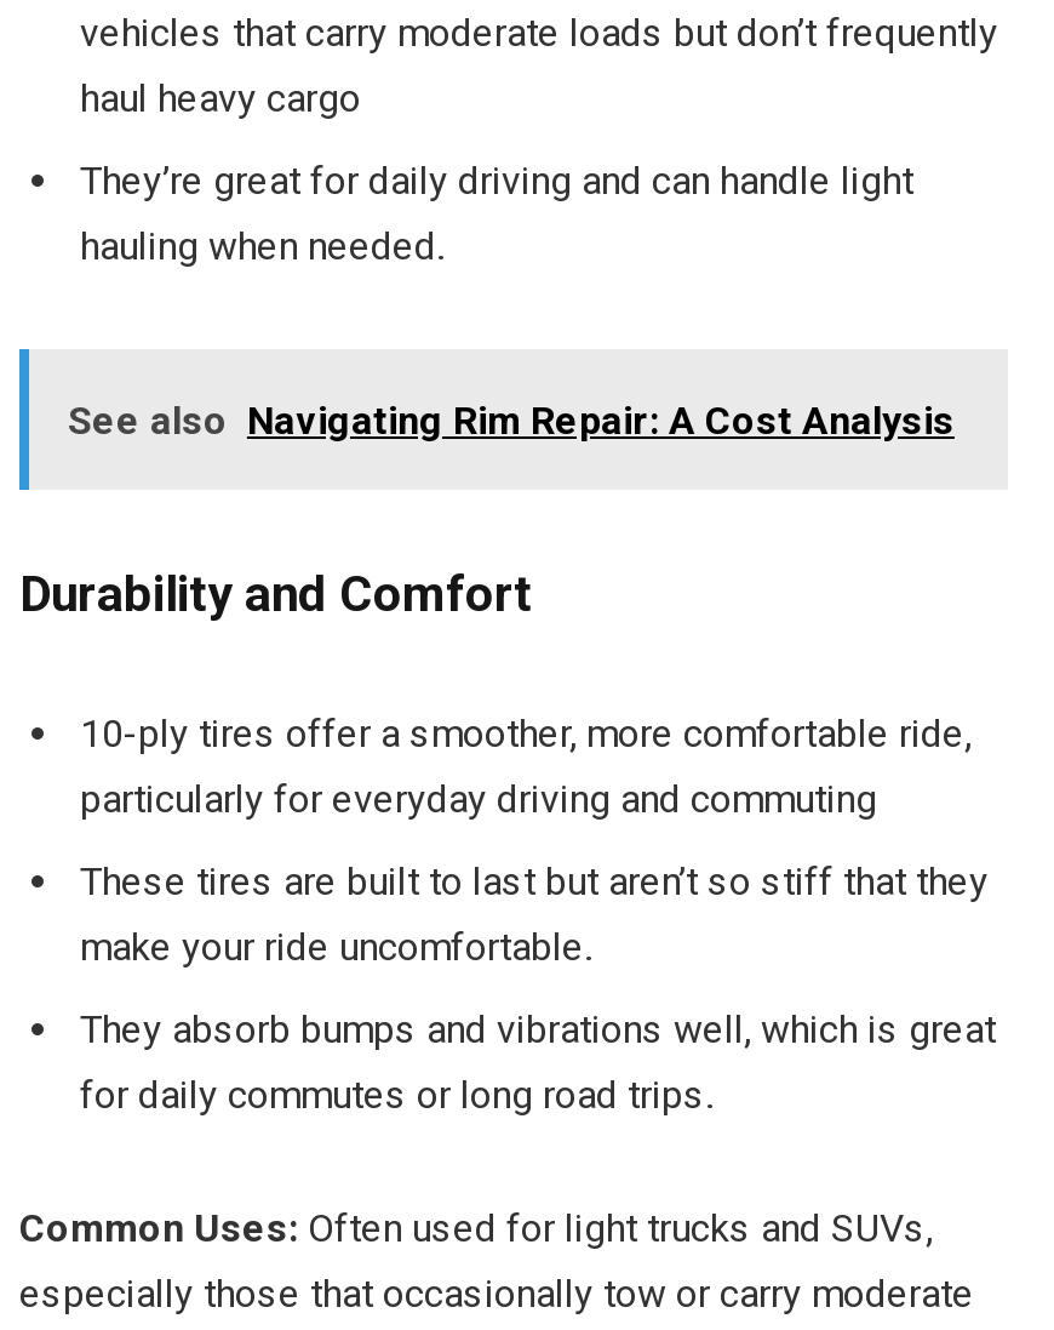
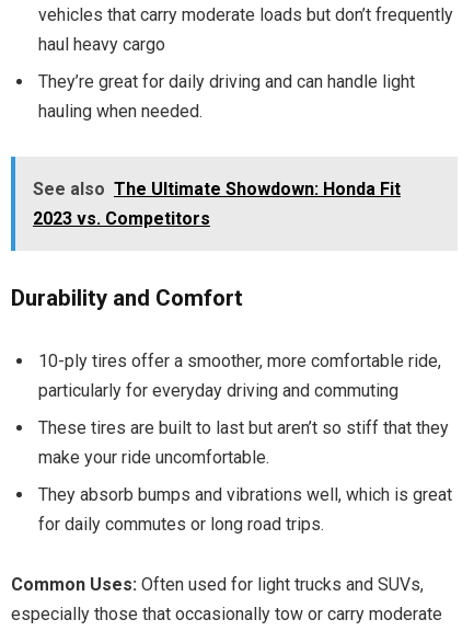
[68,396,954,442] See also Navigating Rim Repair: A Cost Analysis -> [33,179,401,229] See also The Ultimate Showdown: Honda Fit | 2023 vs. Competitors

